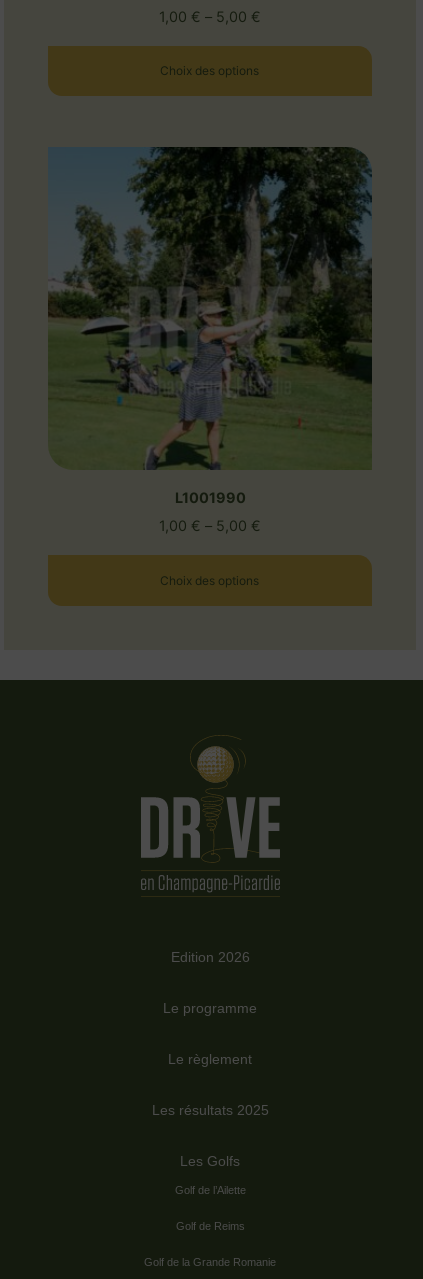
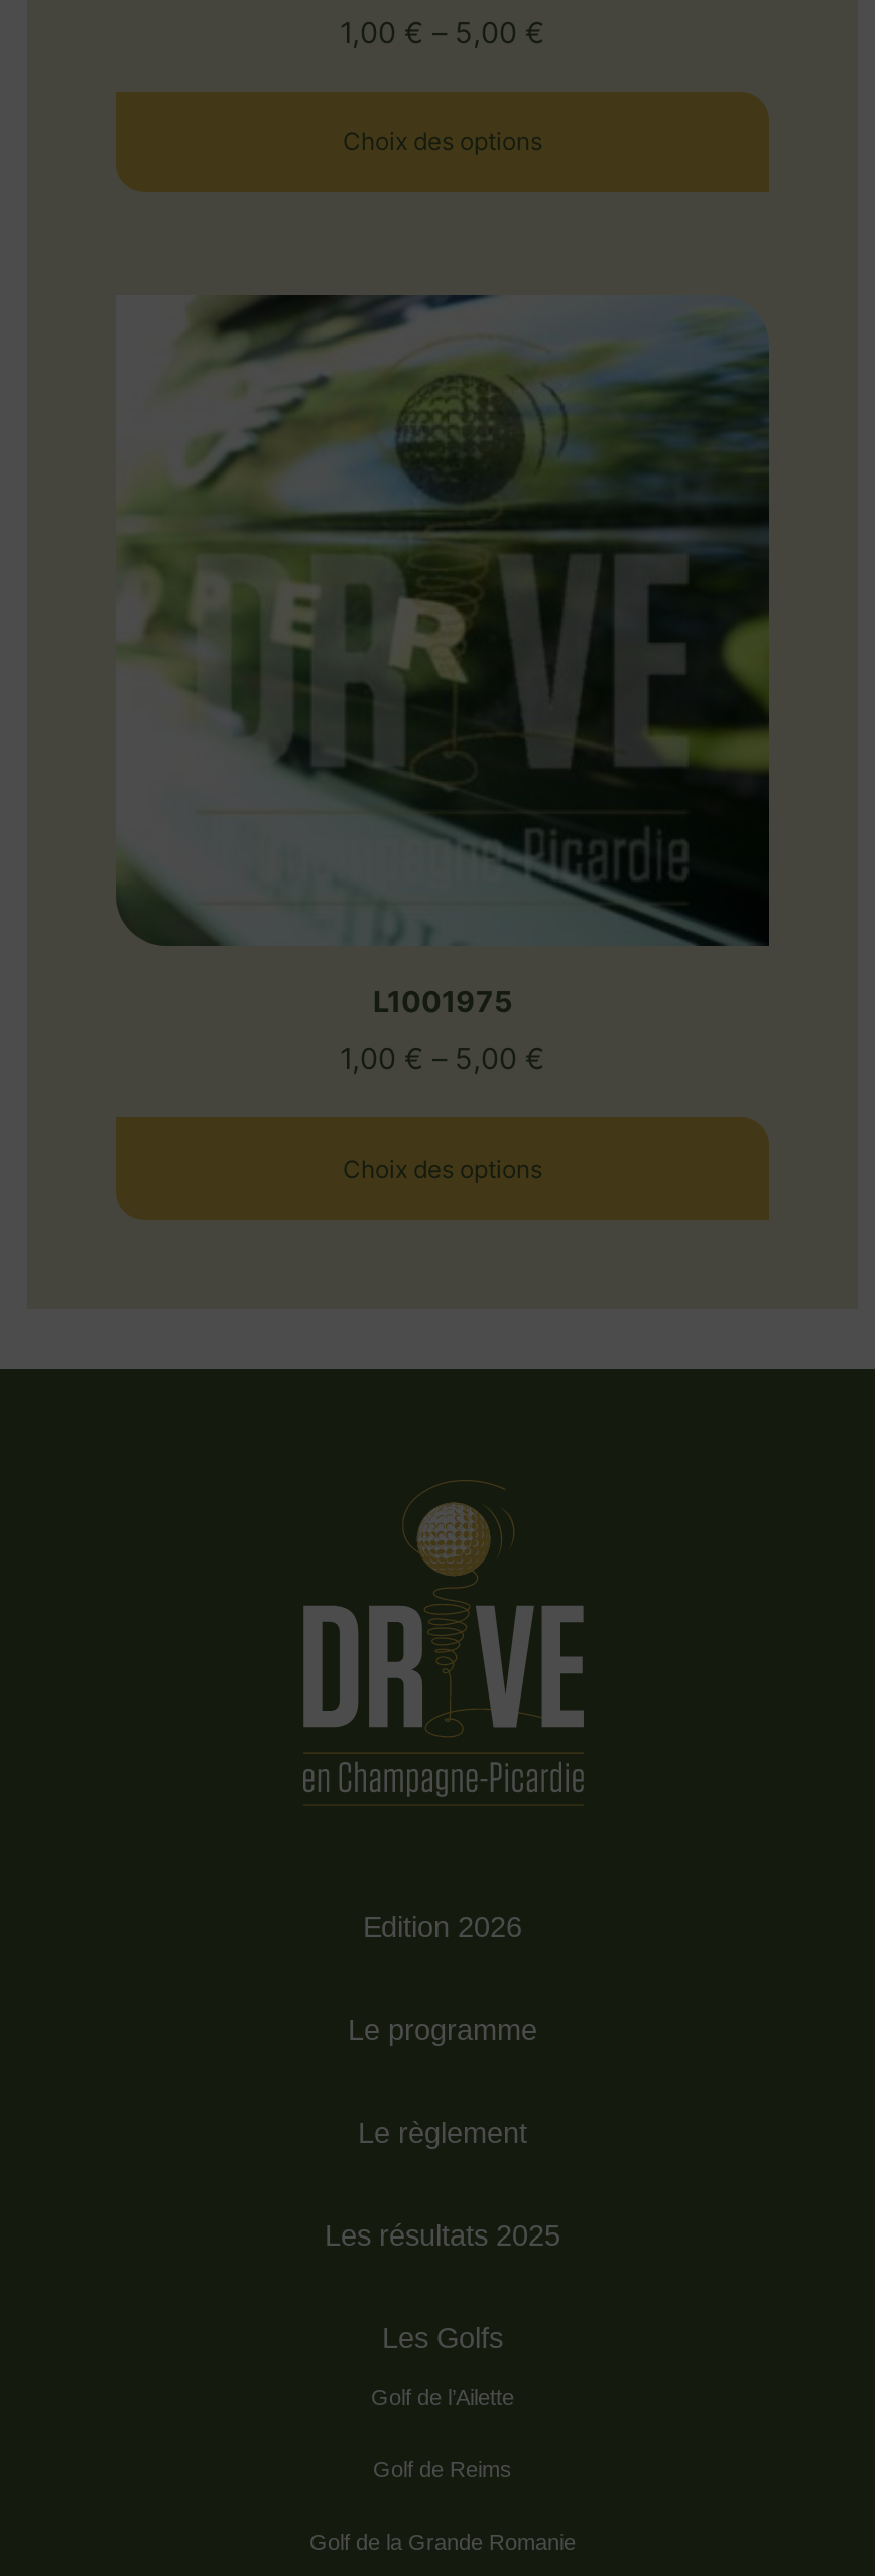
[47,146,373,506] [image] | L1001990 -> [116,293,771,1019] [image] | L1001975

